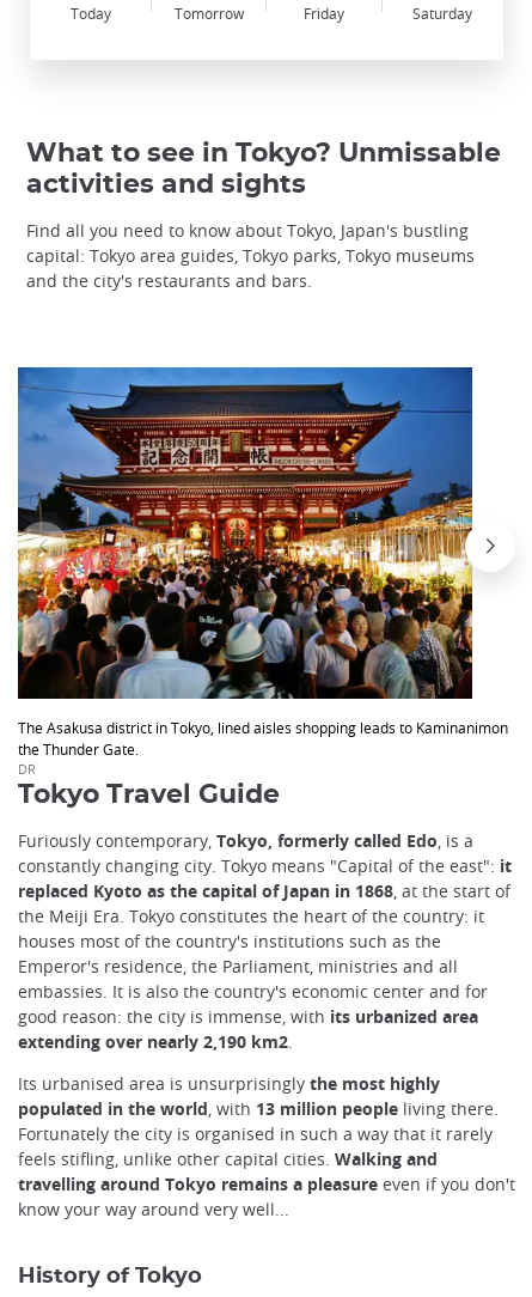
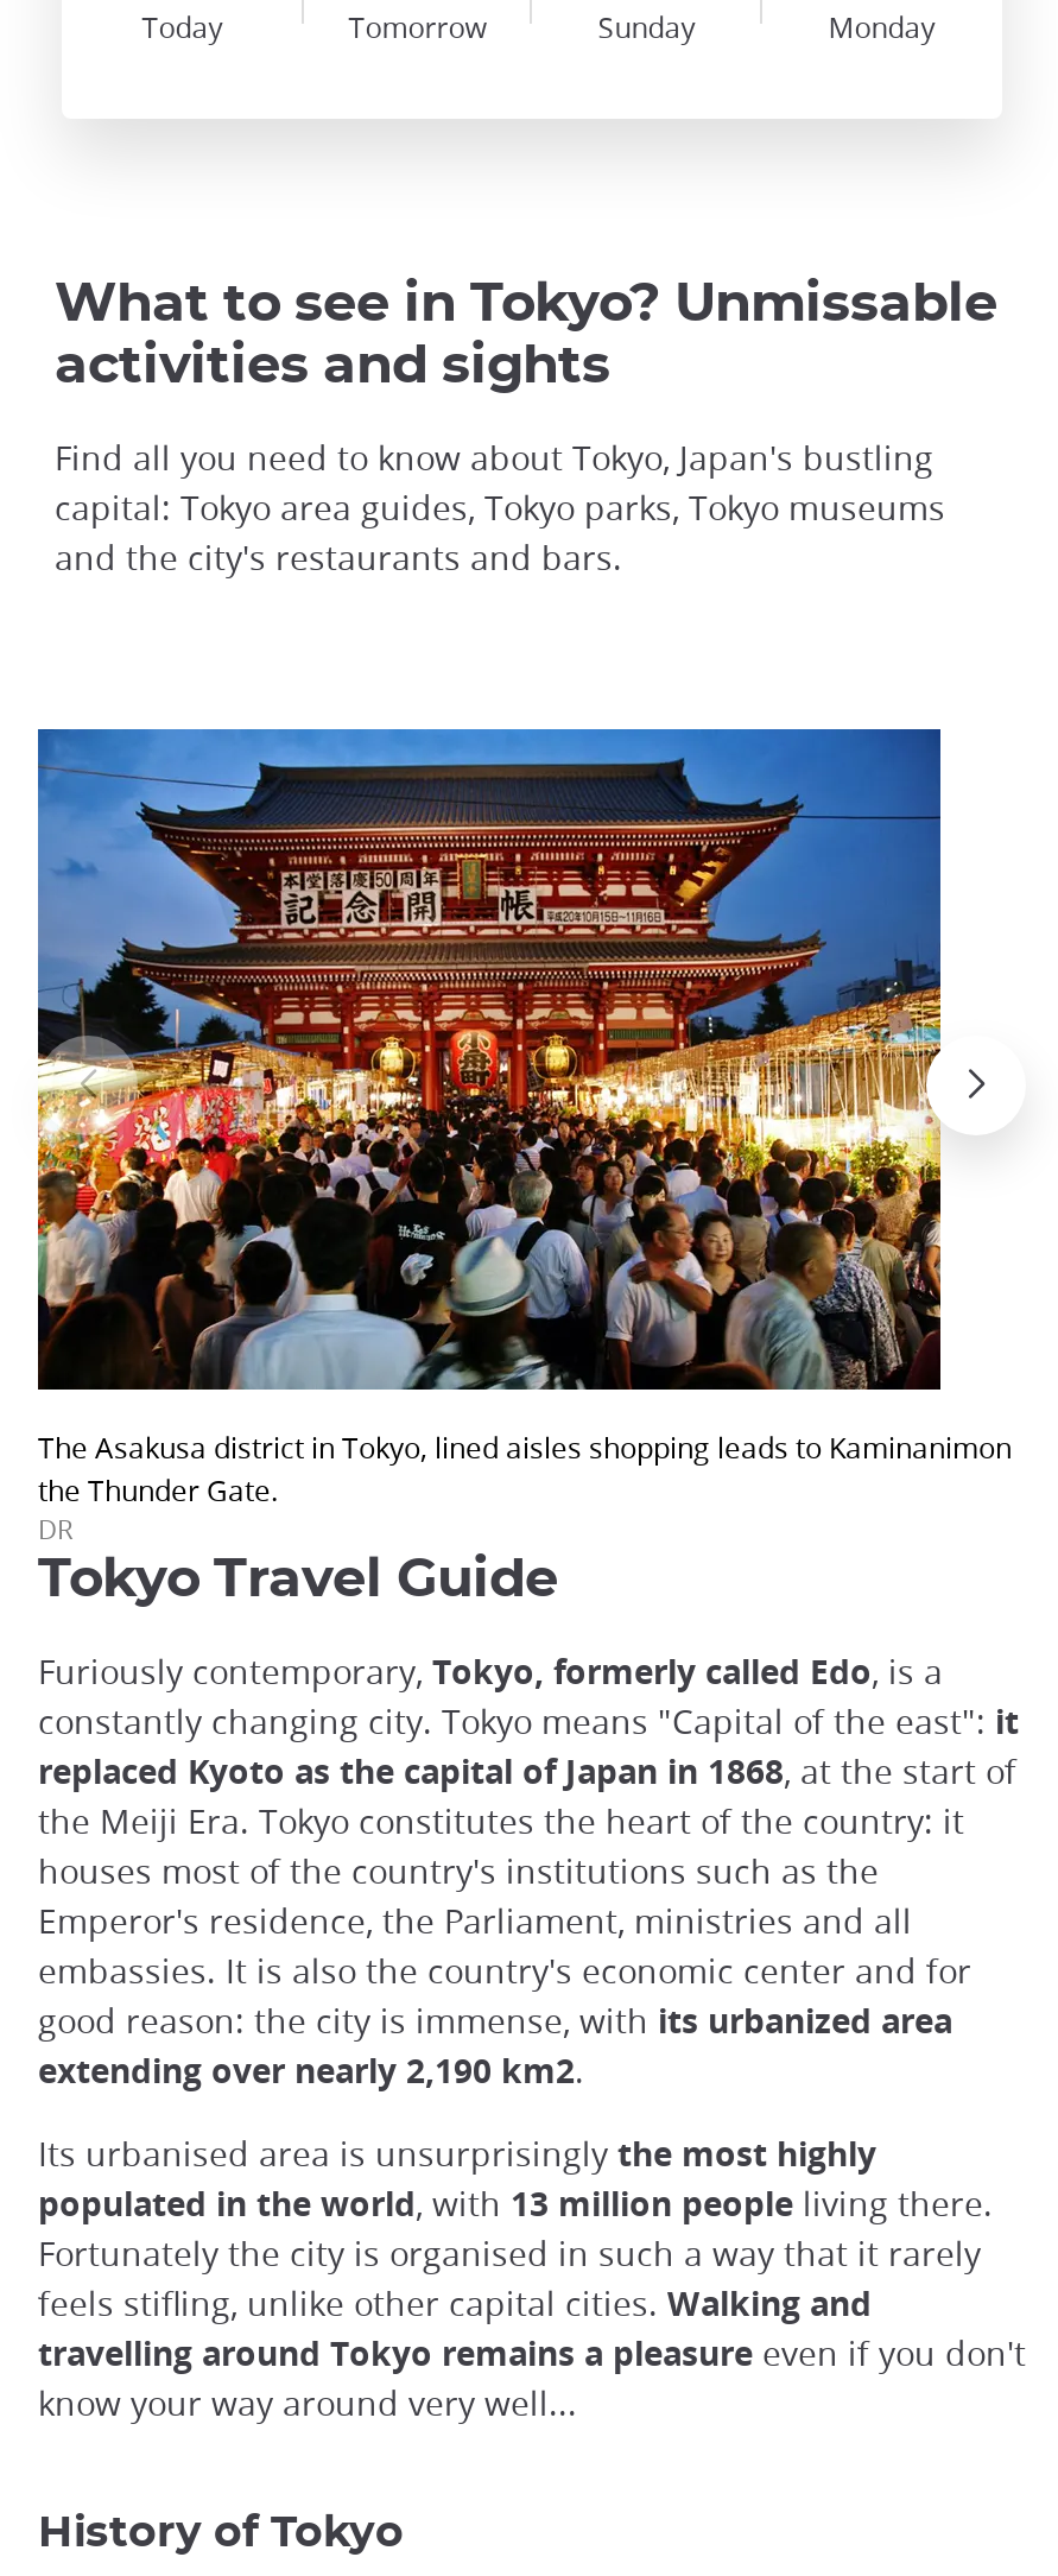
[304,3,345,22] Friday -> [598,6,695,44] Sunday
[413,3,472,22] Saturday -> [828,6,935,44] Monday

